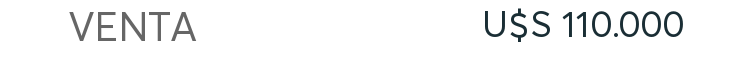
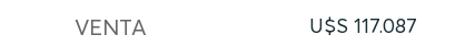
[482,9,684,45] U$S 110.000 -> [309,18,417,37] U$S 117.087

